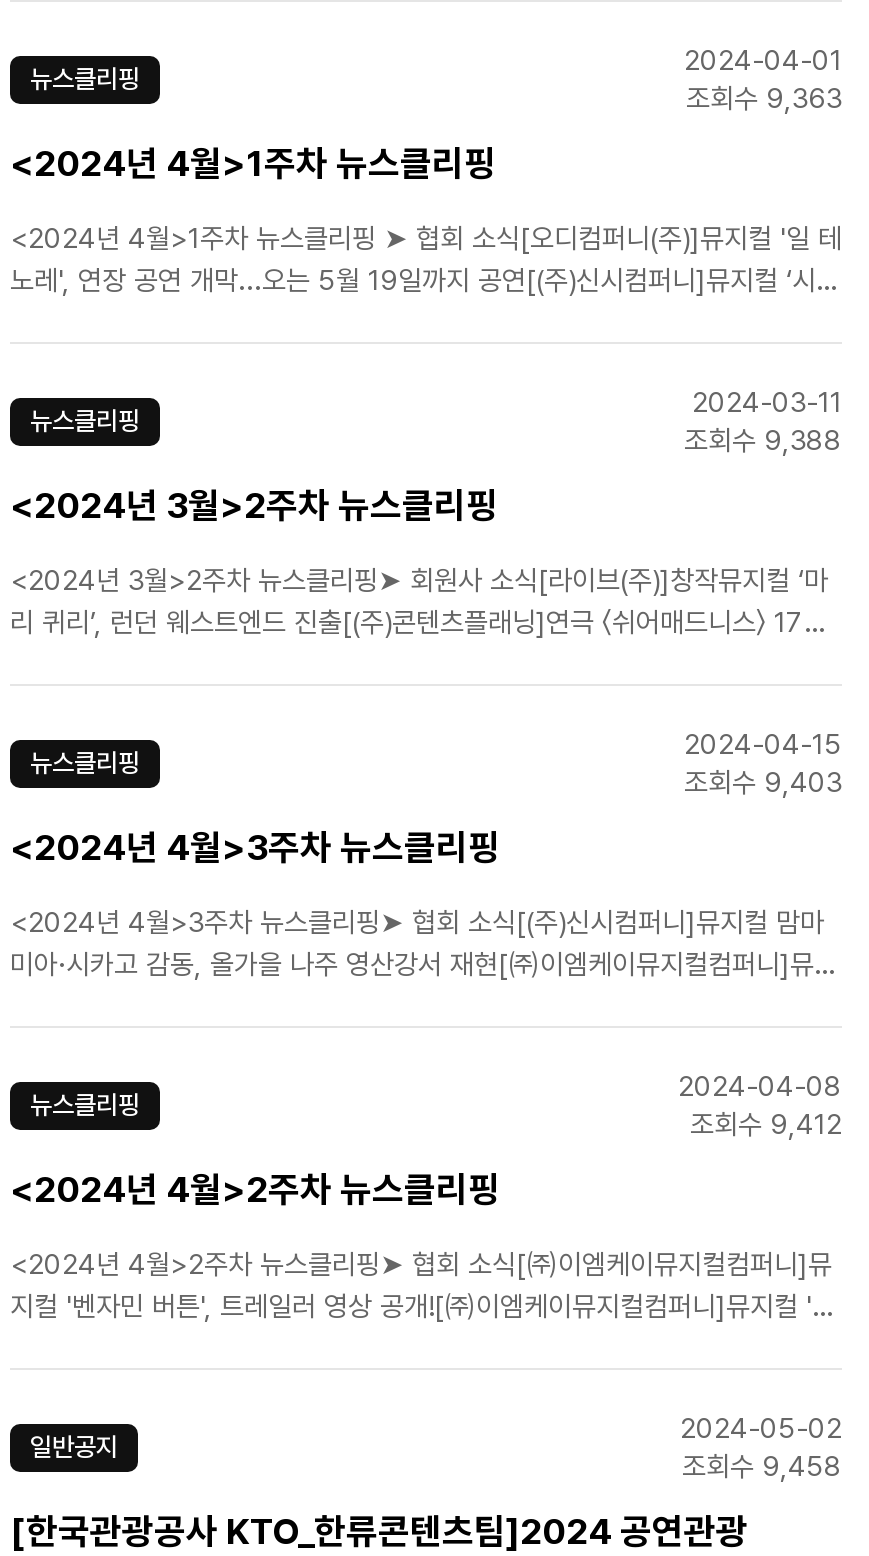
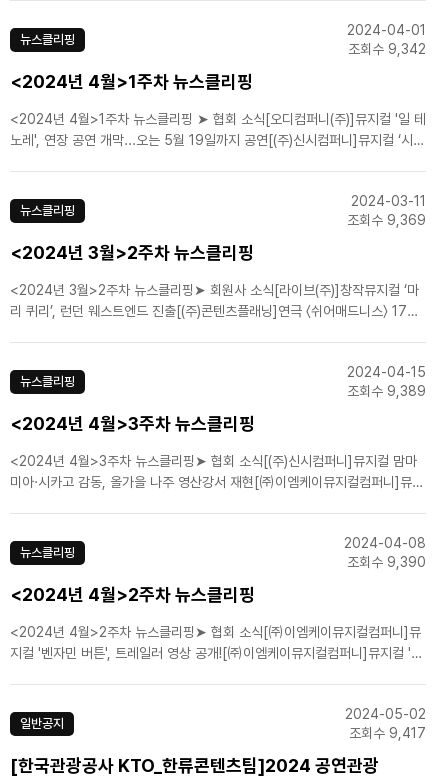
[686,82,842,114] 조회수 9,363 -> [348,41,426,57] 조회수 9,342
[684,424,842,456] 조회수 9,388 -> [347,212,426,228] 조회수 9,369
[684,766,842,798] 조회수 9,403 -> [347,383,426,399] 조회수 9,389
[690,1108,842,1140] 조회수 9,412 -> [347,554,426,570] 조회수 9,390
[682,1450,842,1482] 조회수 9,458 -> [349,725,426,741] 조회수 9,417

